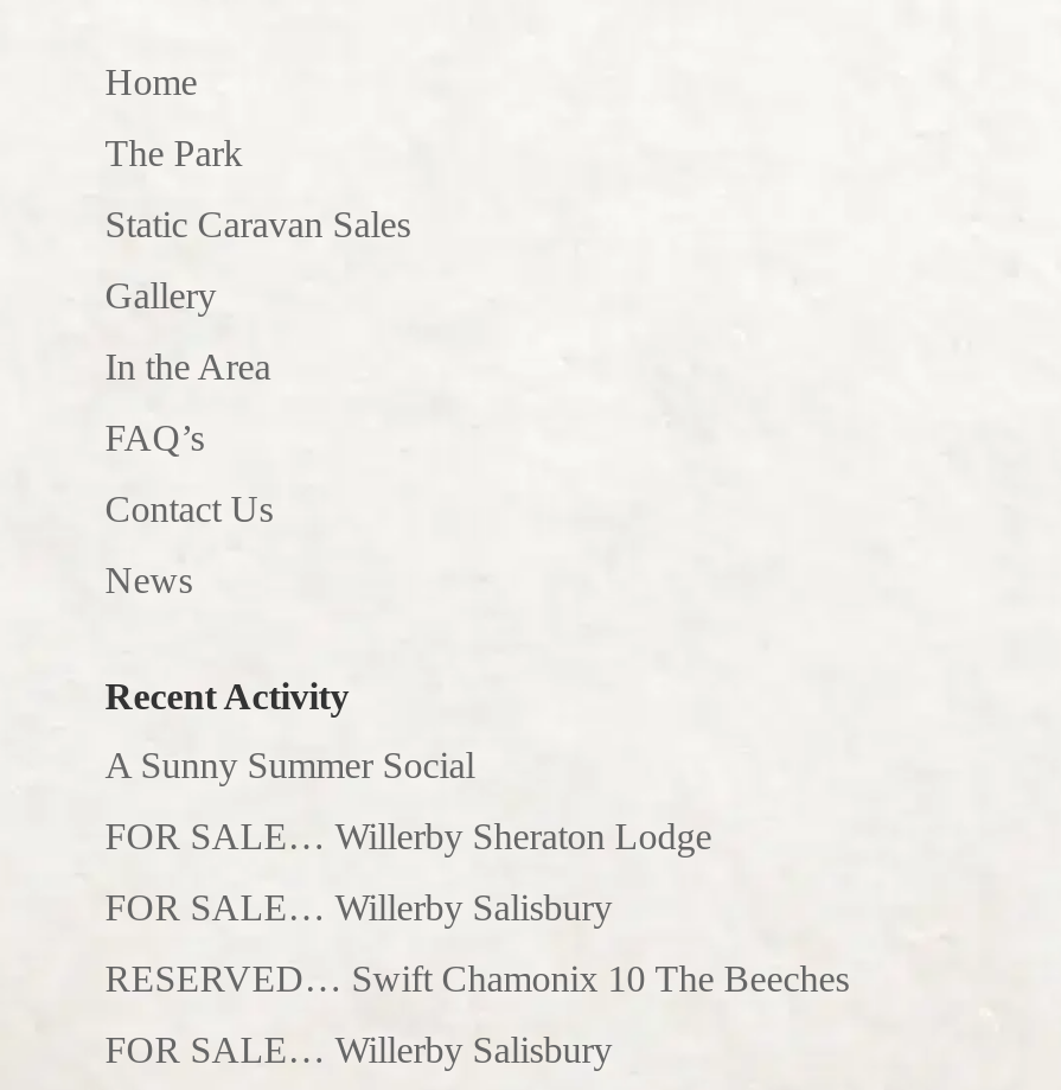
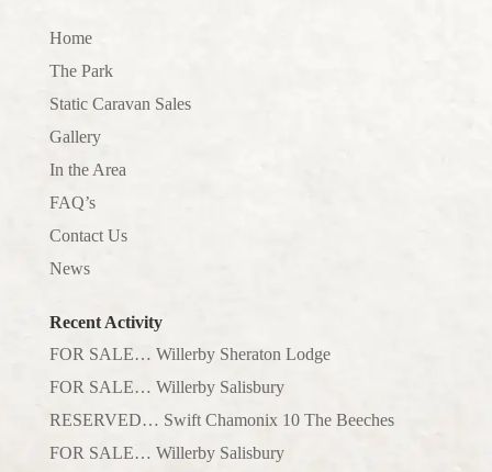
[105,744,475,785] A Sunny Summer Social -> none

